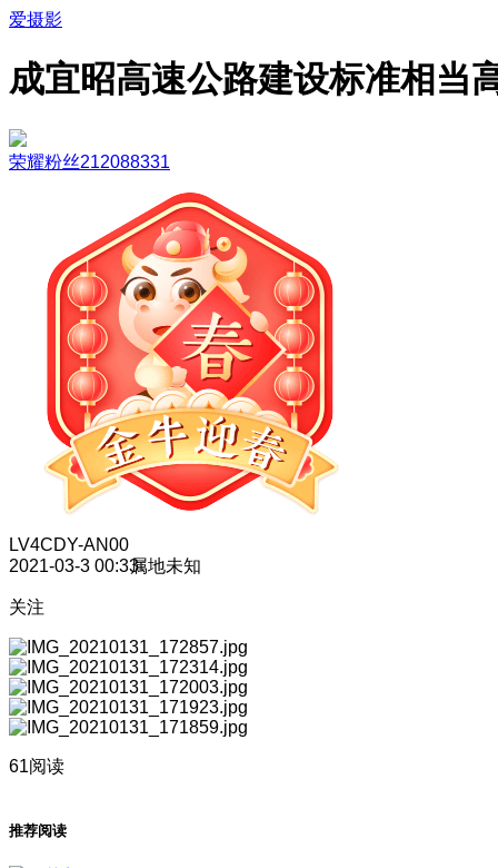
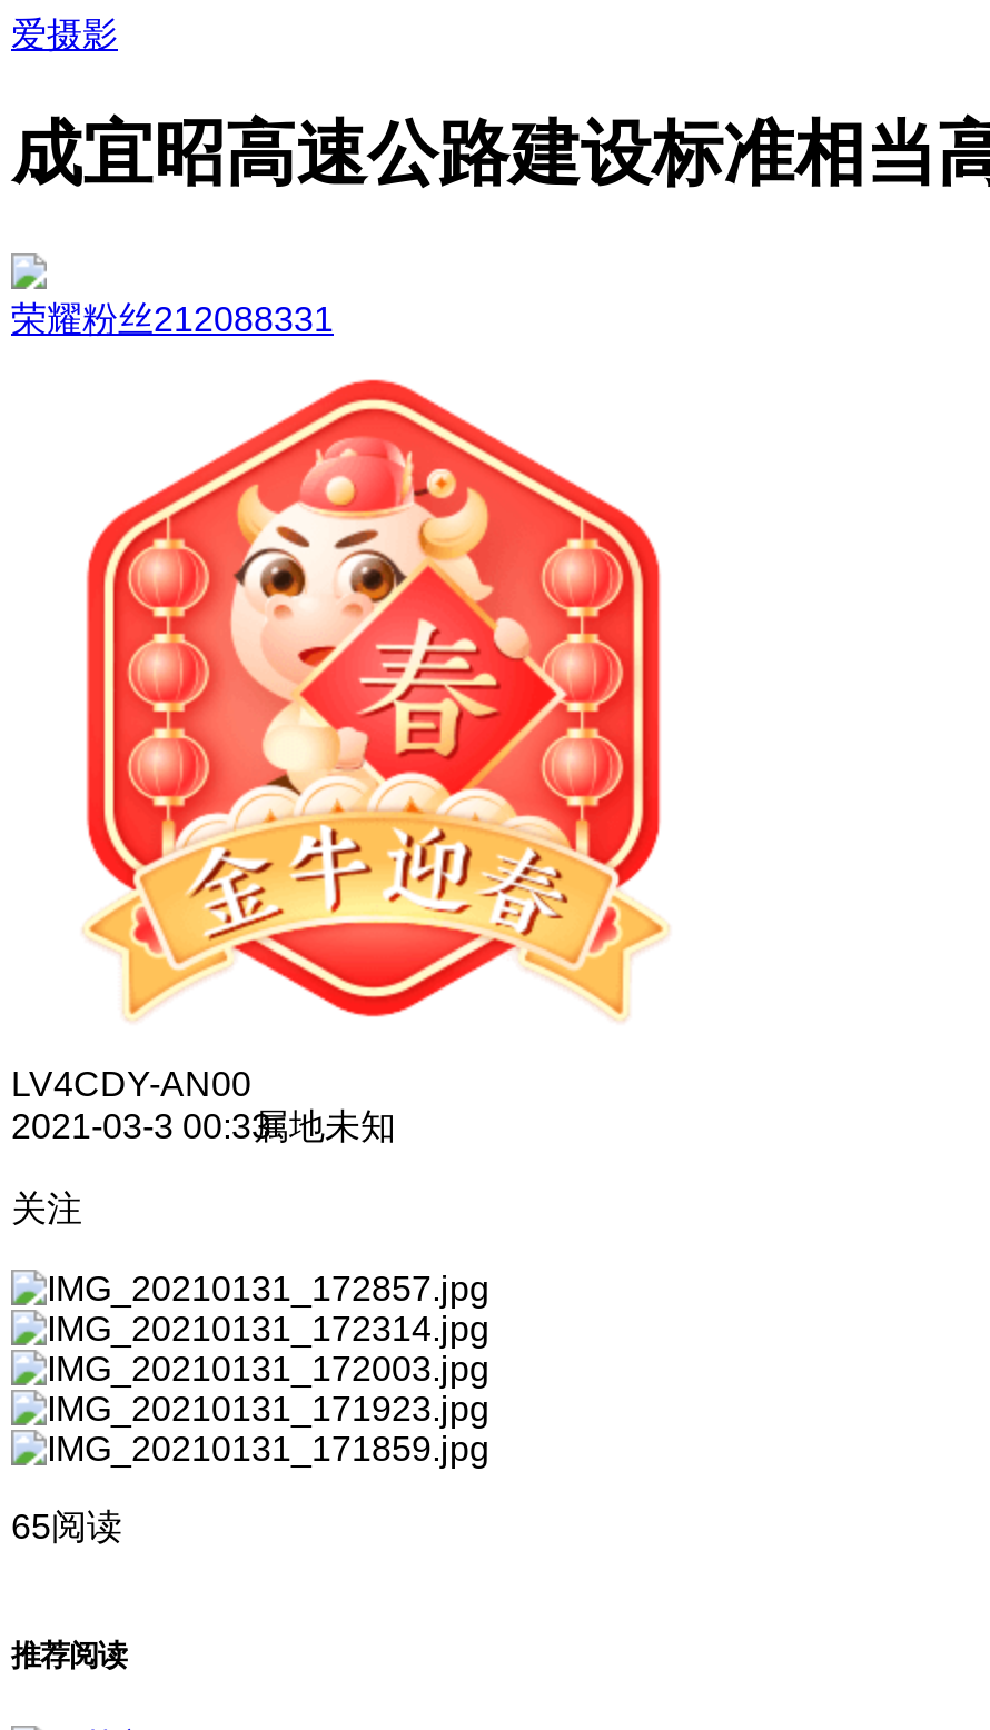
[9,757,64,776] 61阅读 -> [11,1507,122,1545] 65阅读

